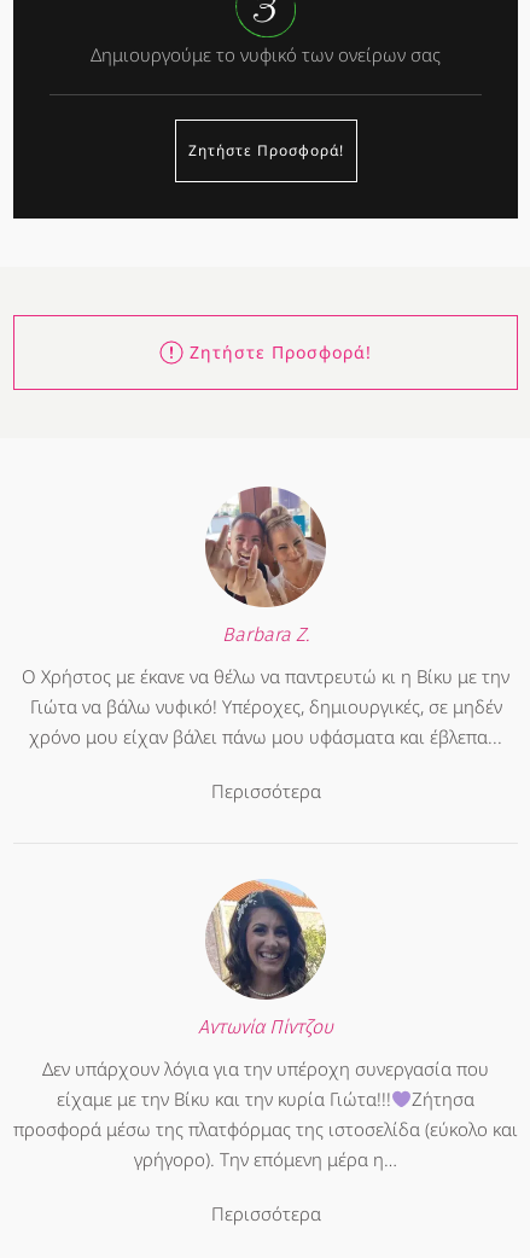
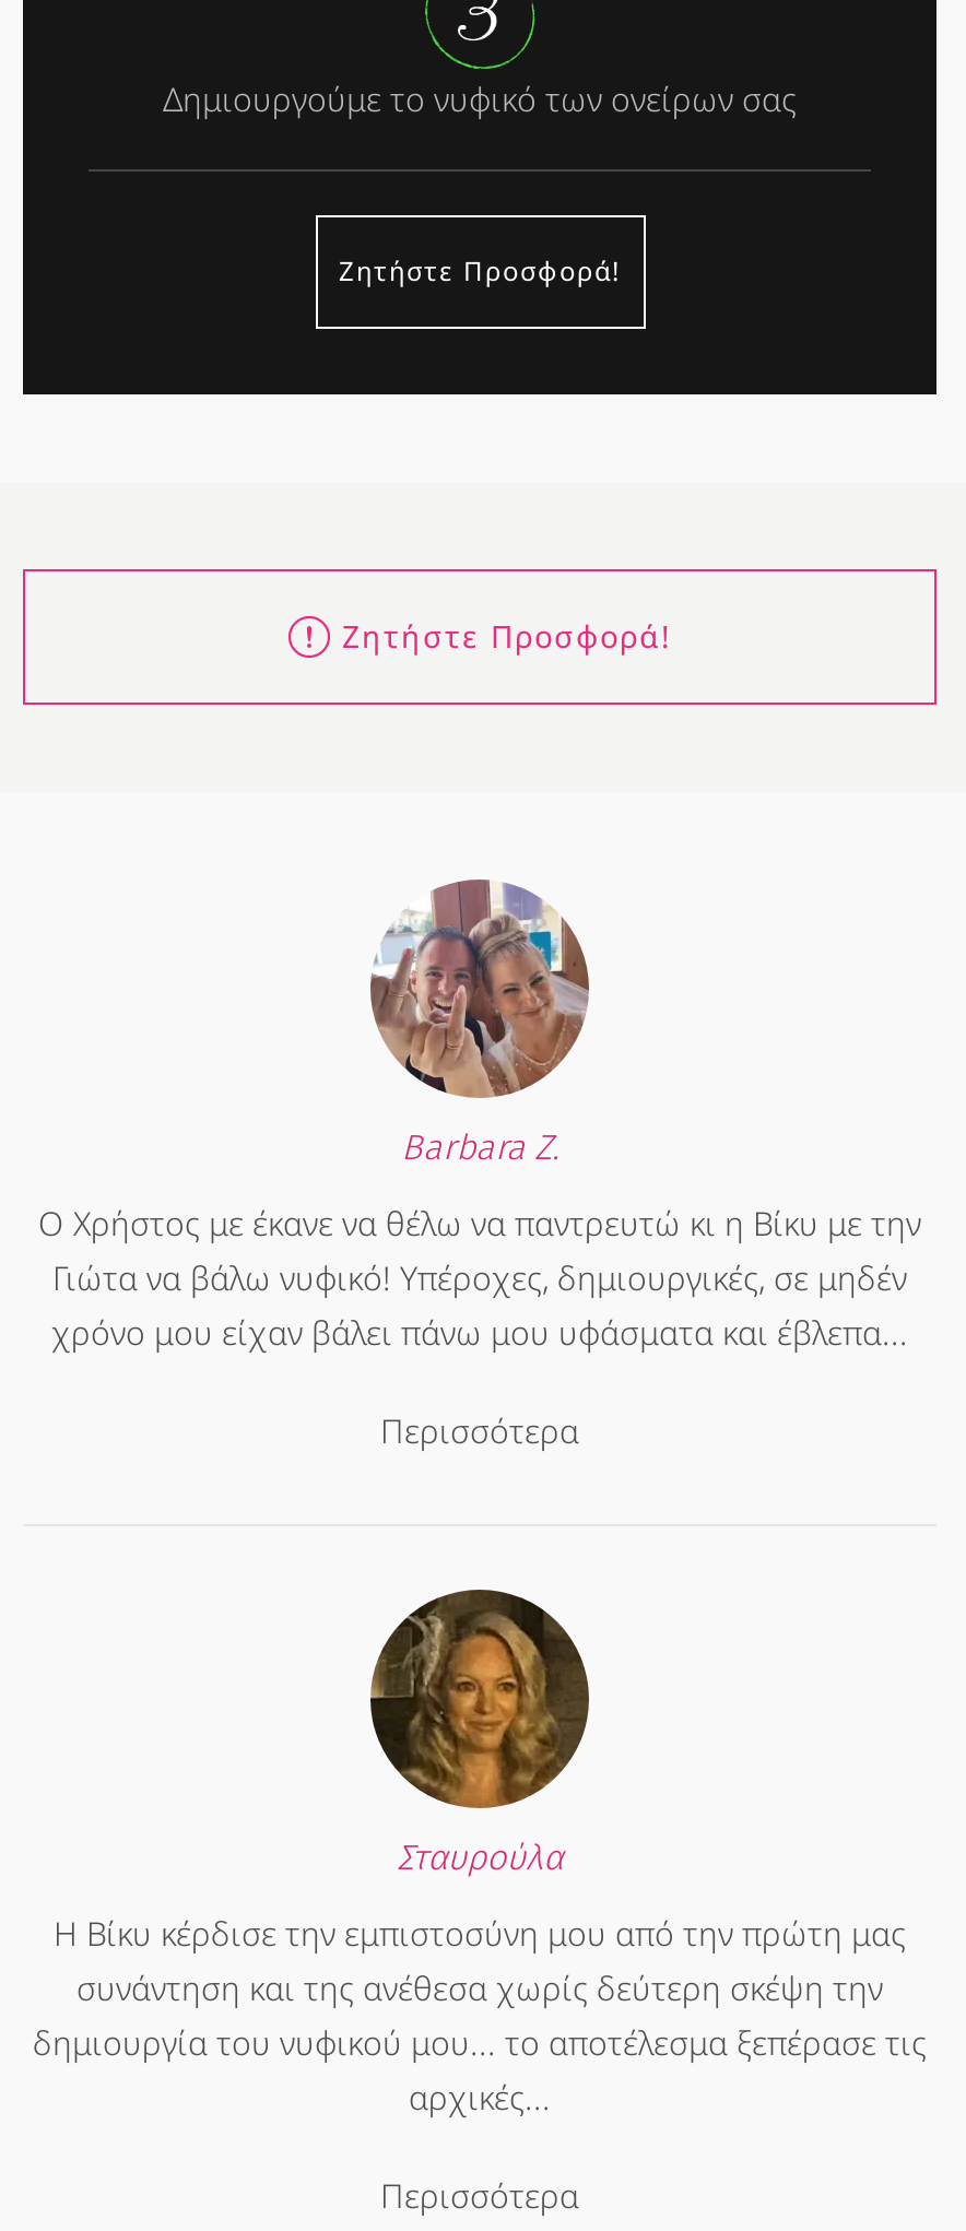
[198,878,333,1038] [image] | Αντωνία Πίντζου -> [370,1586,589,1879] [image] | Σταυρούλα
[13,1056,518,1171] Δεν υπάρχουν λόγια για την υπέροχη συνεργασία που | είχαμε με την Βίκυ και την κυρία Γιώτα!!! | Ζήτησα | προσφορά μέσω της πλατφόρμας της ιστοσελίδα (εύκολο και | γρήγορο). Την επόμενη μέρα η… -> [33,1912,927,2120] Η Βίκυ κέρδισε την εμπιστοσύνη μου από την πρώτη μας | συνάντηση και της ανέθεσα χωρίς δεύτερη σκέψη την | δημιουργία του νυφικού μου... το αποτέλεσμα ξεπέρασε τις | αρχικές...

